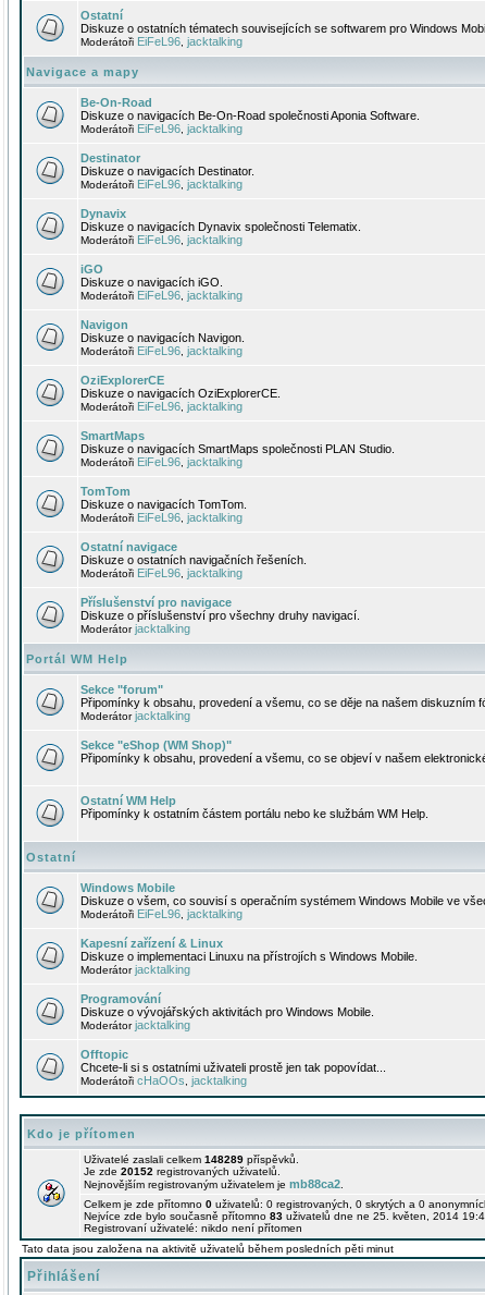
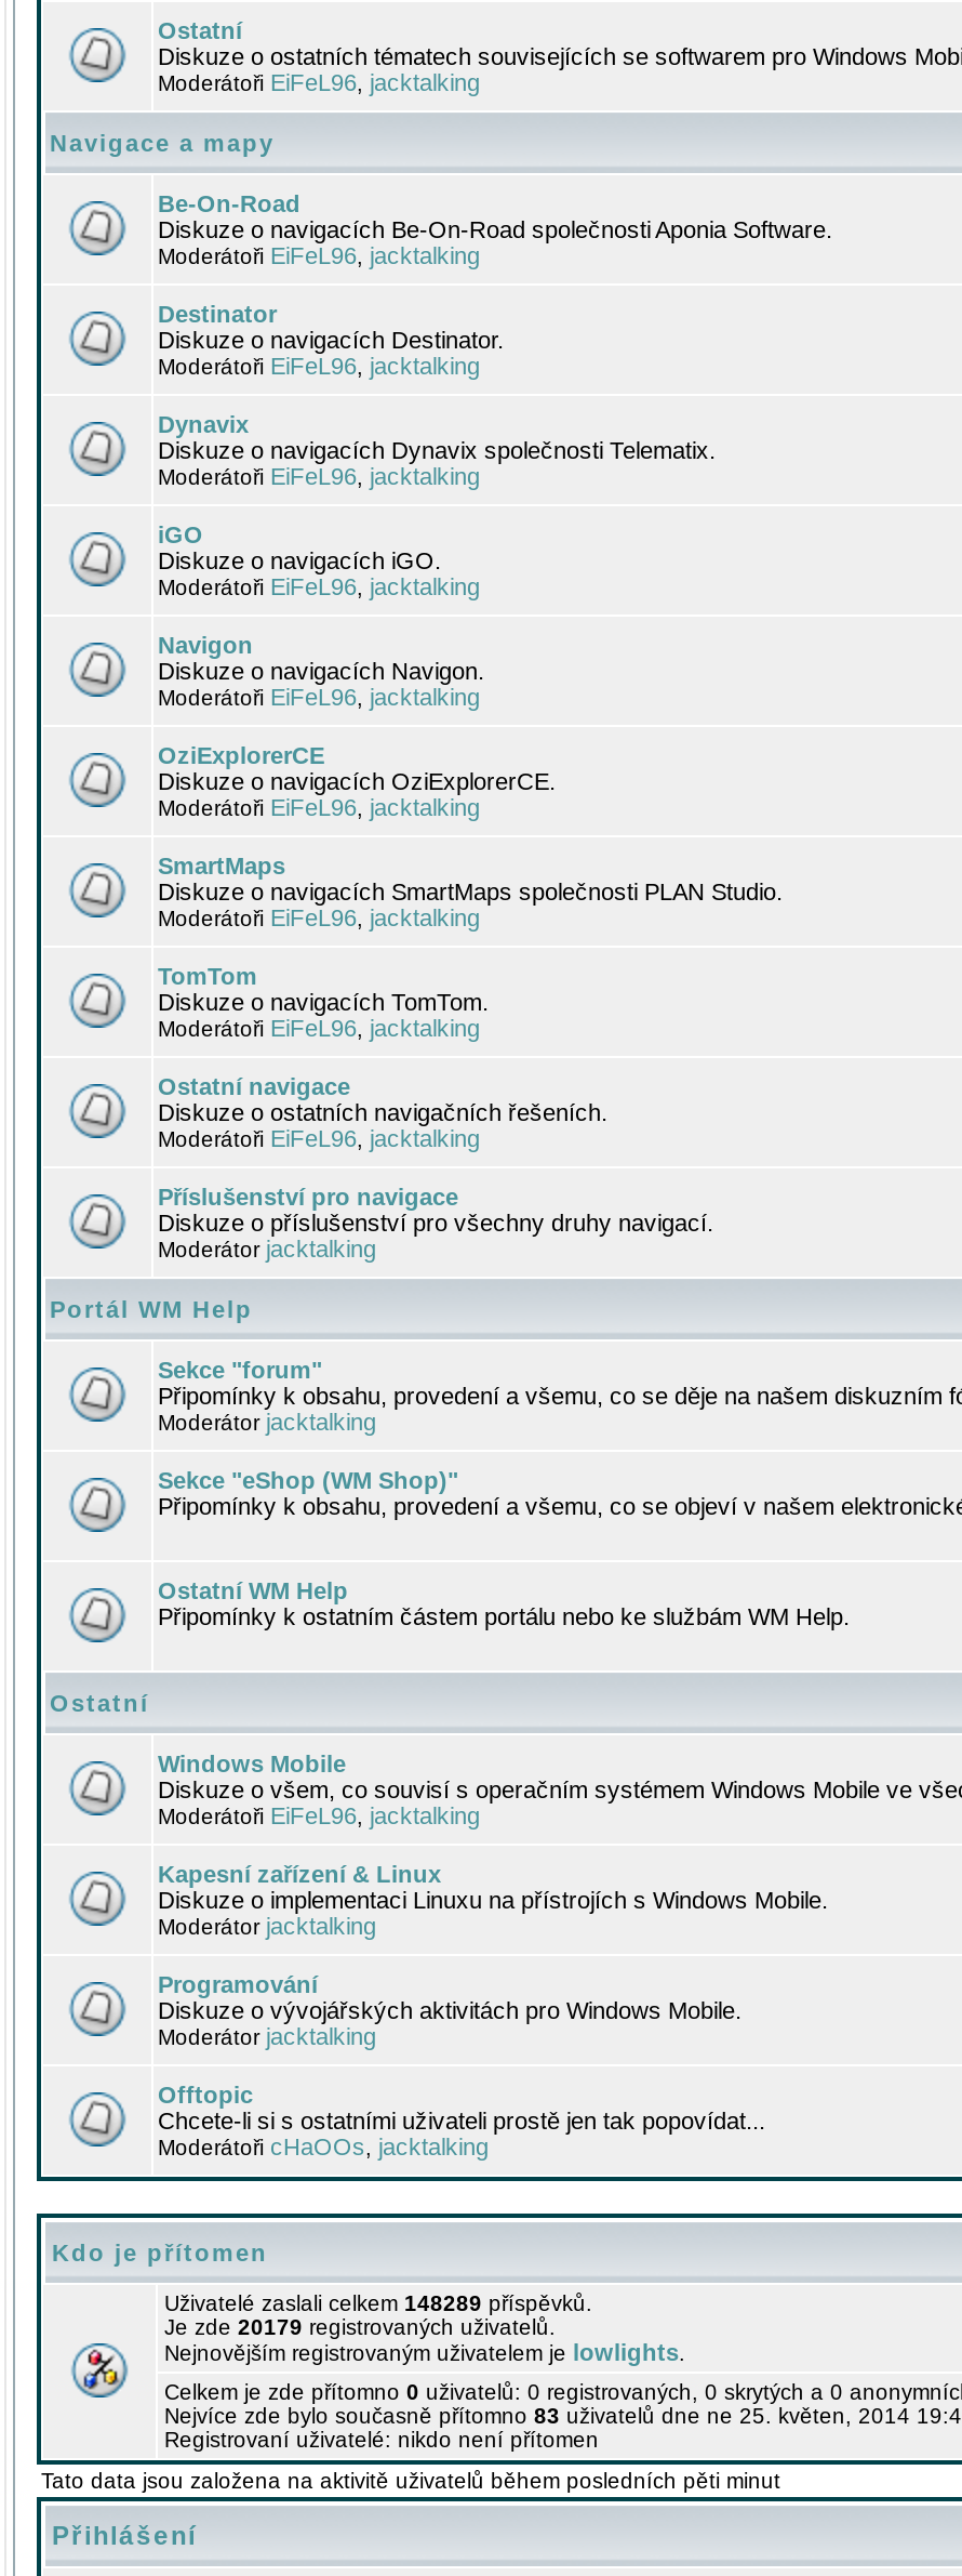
[84,1165,281,1177] Je zde 20152 registrovaných uživatelů. -> [164,2315,556,2339] Je zde 20179 registrovaných uživatelů.
[84,1177,344,1190] Nejnovějším registrovaným uživatelem je mb88ca2. -> [164,2339,685,2365] Nejnovějším registrovaným uživatelem je lowlights.

